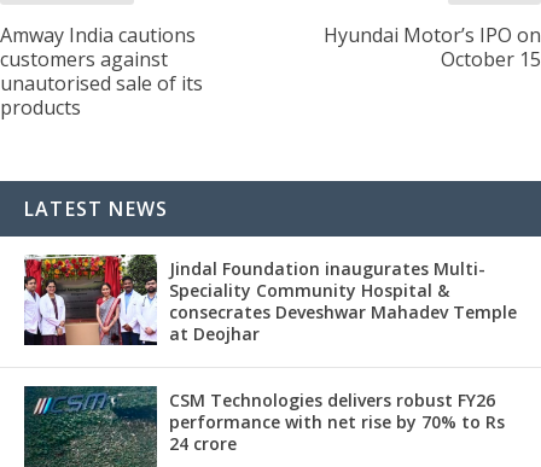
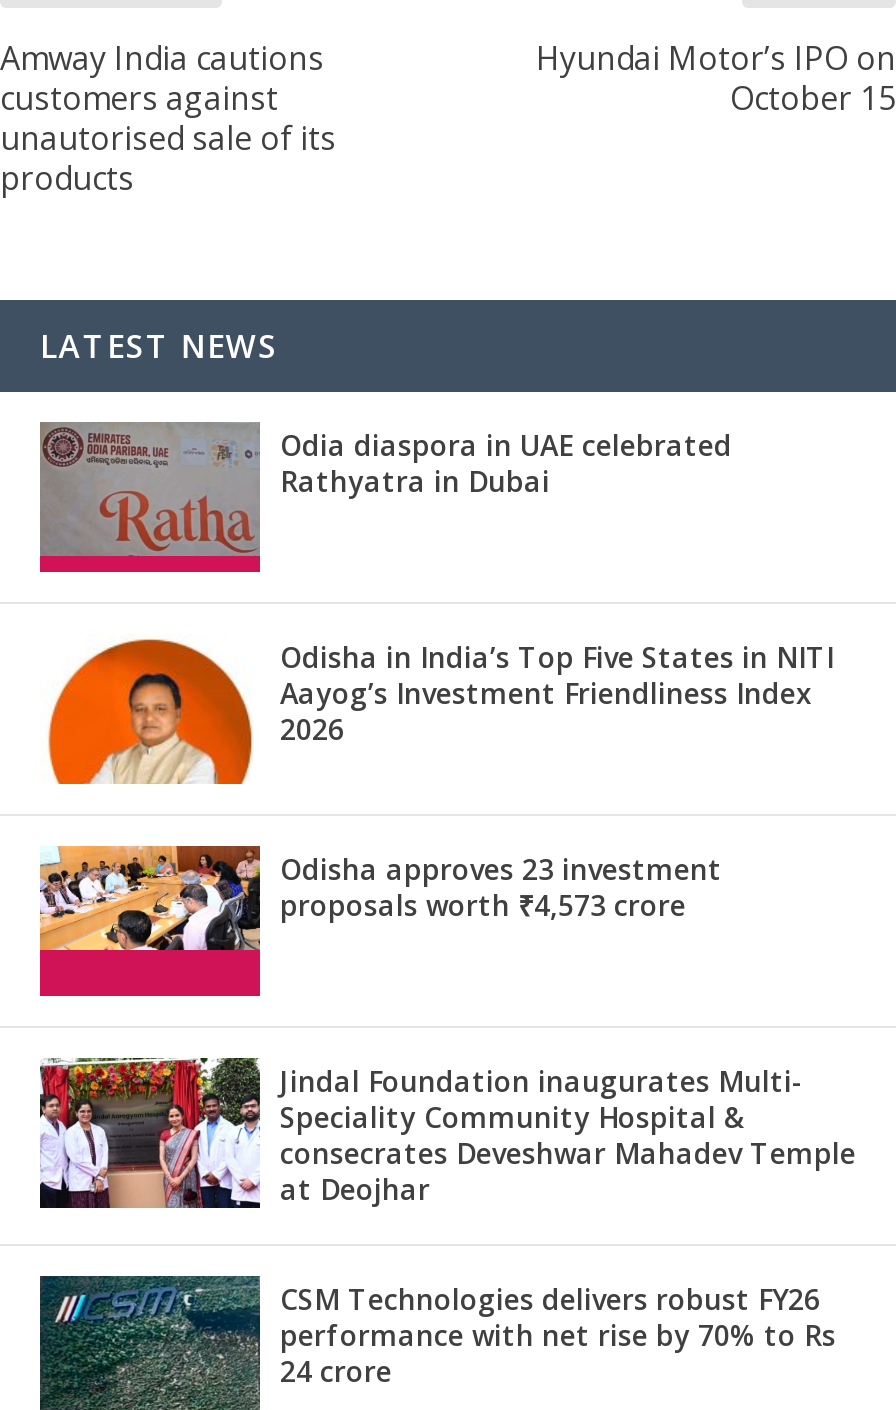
none -> [38,422,732,574] [image] | Odia diaspora in UAE celebrated | Rathyatra in Dubai
none -> [38,844,722,1028] [image] | Odisha approves 23 investment | proposals worth ₹4,573 crore
none -> [46,638,834,786] [image] | Odisha in India’s Top Five States in NITI | Aayog’s Investment Friendliness Index | 2026

